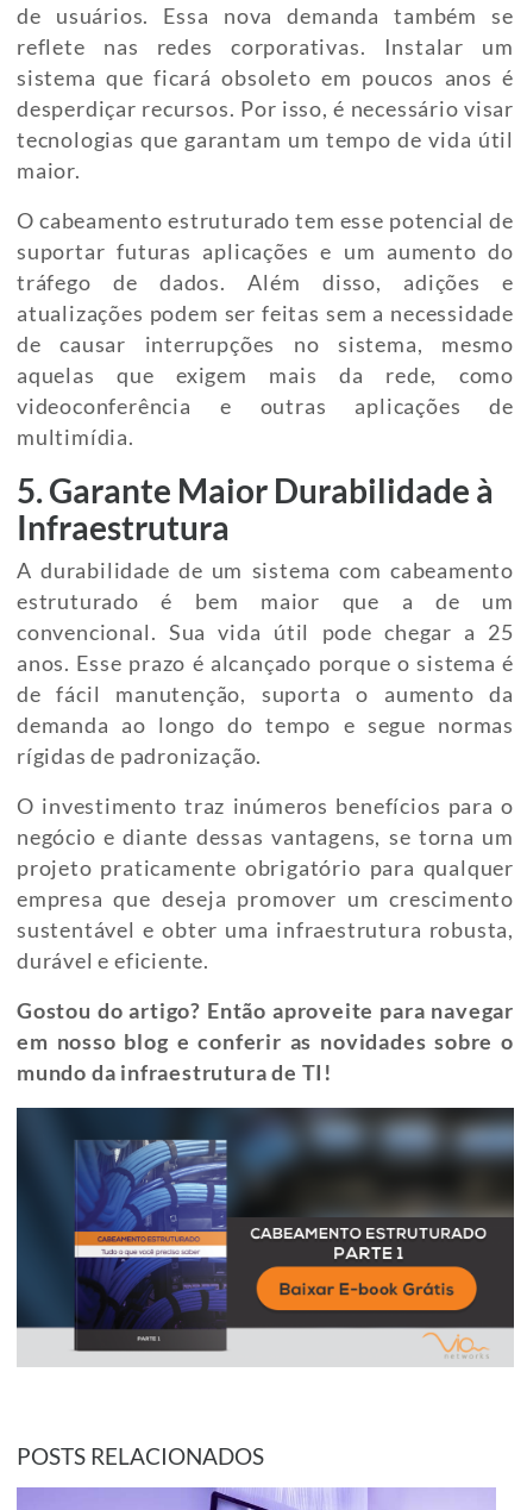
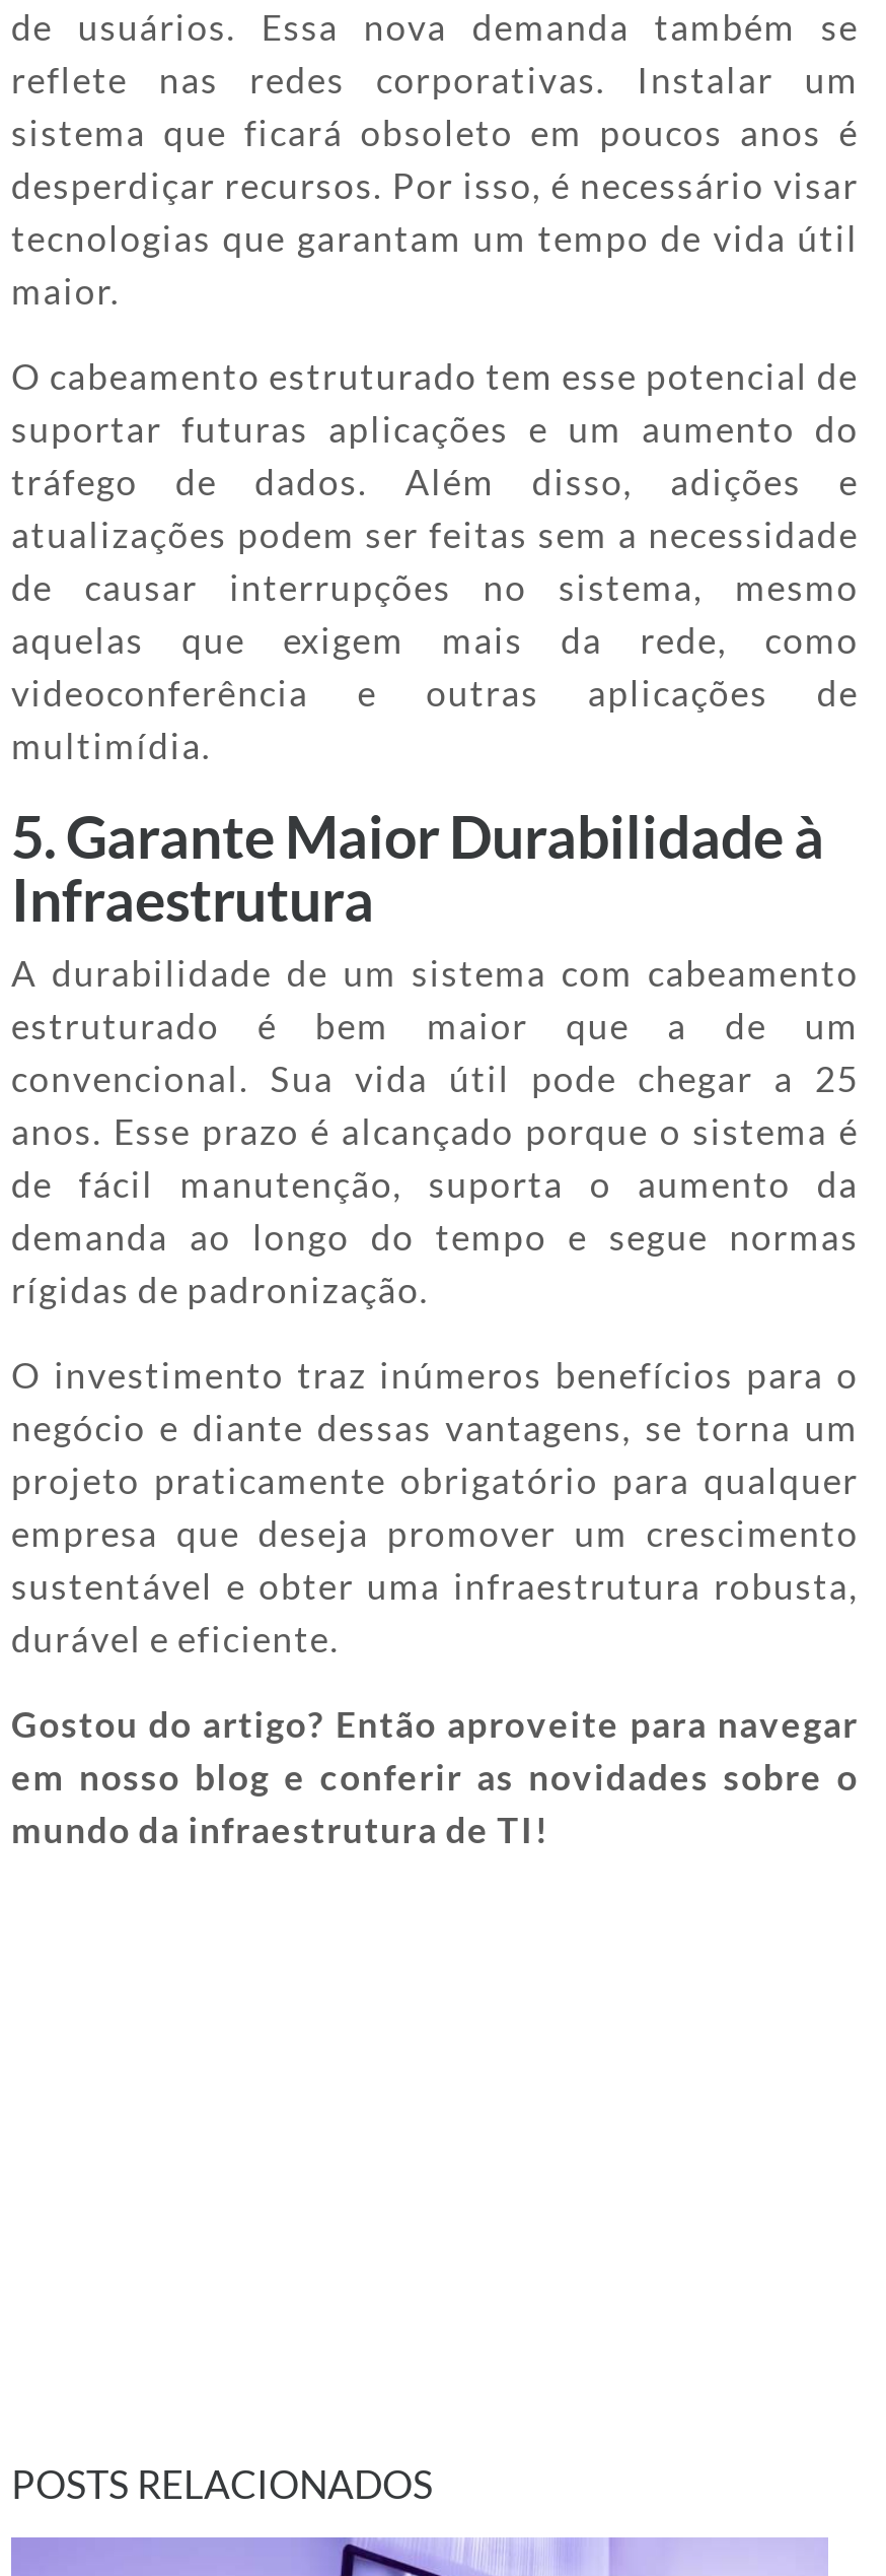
[15,1107,515,1366] [image] -> none

